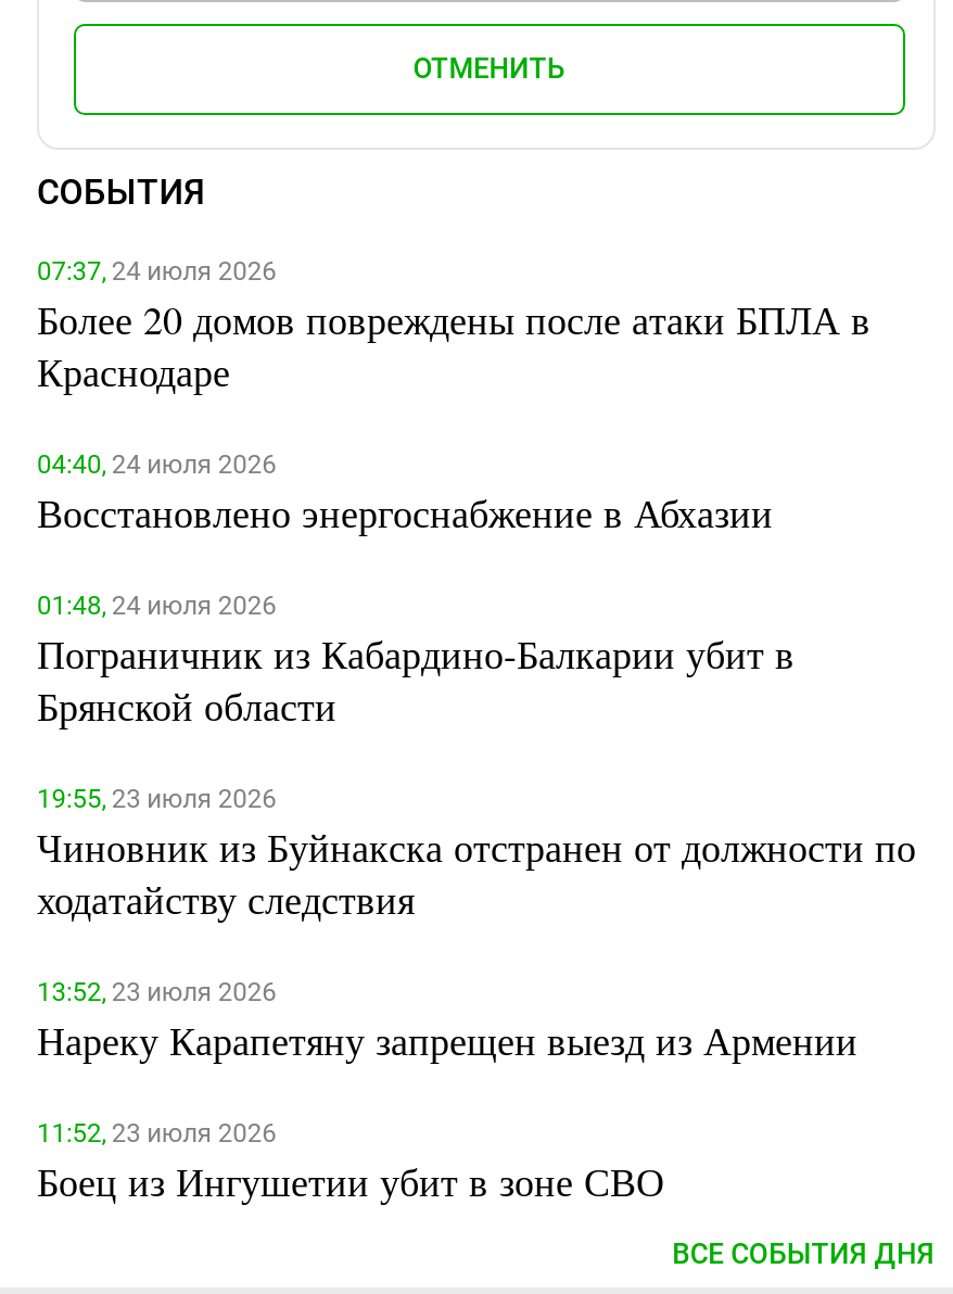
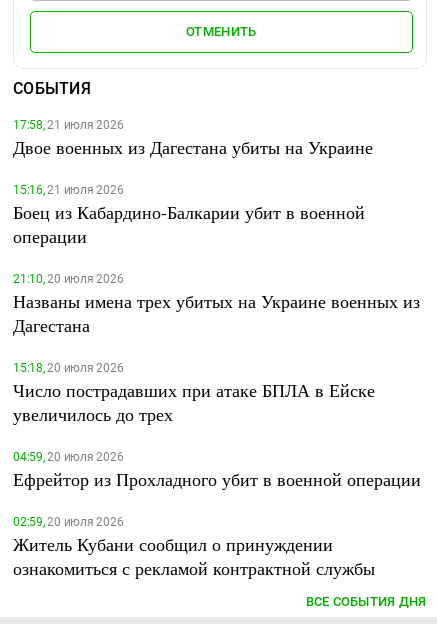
[37,255,871,396] 07:37, 24 июля 2026 | Более 20 домов повреждены после атаки БПЛА в | Краснодаре -> [13,118,373,159] 17:58, 21 июля 2026 | Двое военных из Дагестана убиты на Украине
[37,449,773,538] 04:40, 24 июля 2026 | Восстановлено энергоснабжение в Абхазии -> [13,183,365,248] 15:16, 21 июля 2026 | Боец из Кабардино-Балкарии убит в военной | операции
[37,590,795,731] 01:48, 24 июля 2026 | Пограничник из Кабардино-Балкарии убит в | Брянской области -> [13,272,420,337] 21:10, 20 июля 2026 | Названы имена трех убитых на Украине военных из | Дагестана
[37,783,916,924] 19:55, 23 июля 2026 | Чиновник из Буйнакска отстранен от должности по | ходатайству следствия -> [13,361,375,426] 15:18, 20 июля 2026 | Число пострадавших при атаке БПЛА в Ейске | увеличилось до трех
[37,976,857,1065] 13:52, 23 июля 2026 | Нареку Карапетяну запрещен выезд из Армении -> [13,450,421,491] 04:59, 20 июля 2026 | Ефрейтор из Прохладного убит в военной операции
[37,1117,664,1206] 11:52, 23 июля 2026 | Боец из Ингушетии убит в зоне СВО -> [13,515,375,580] 02:59, 20 июля 2026 | Житель Кубани сообщил о принуждении | ознакомиться с рекламой контрактной службы

